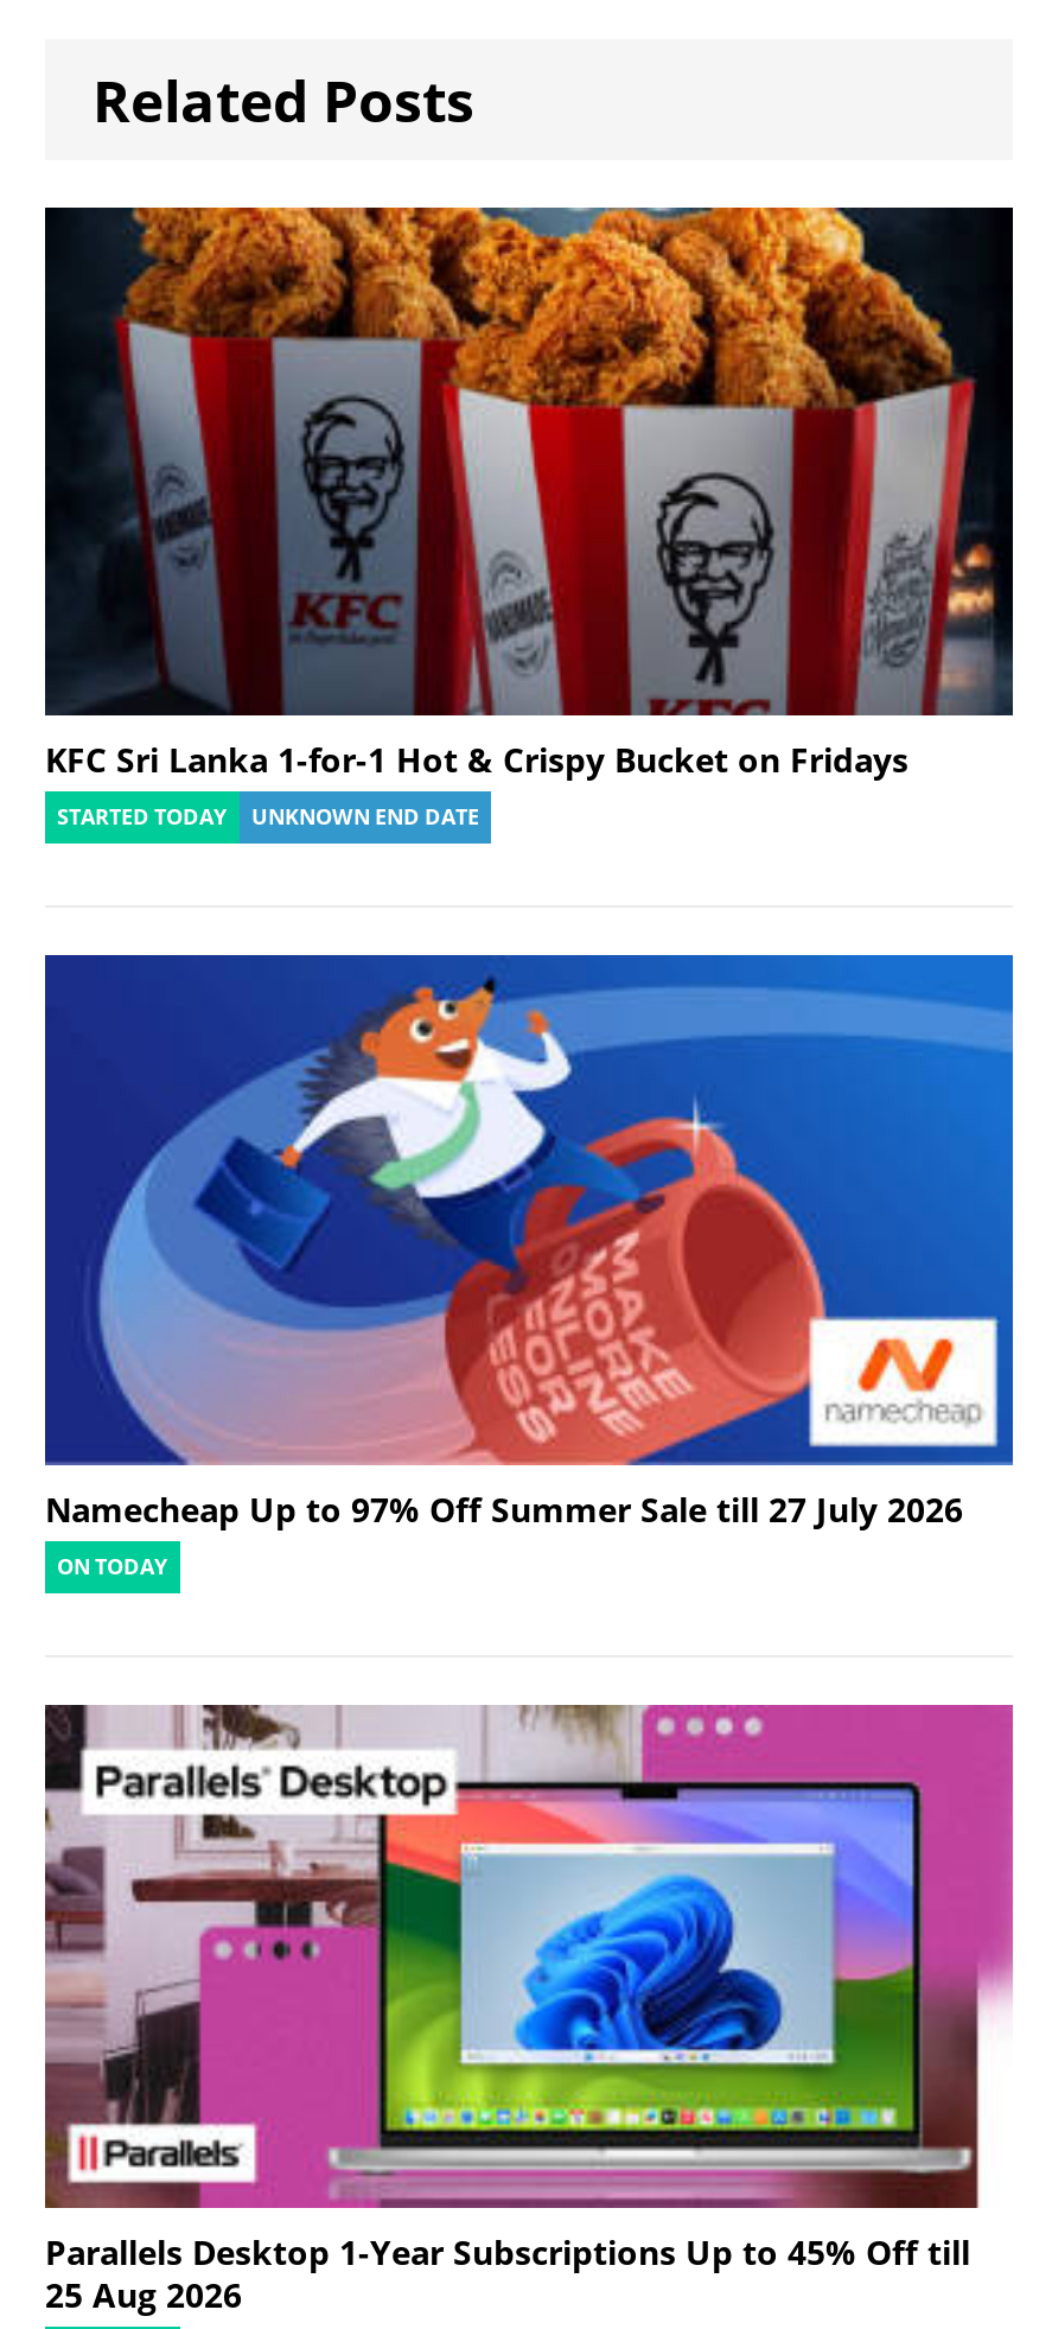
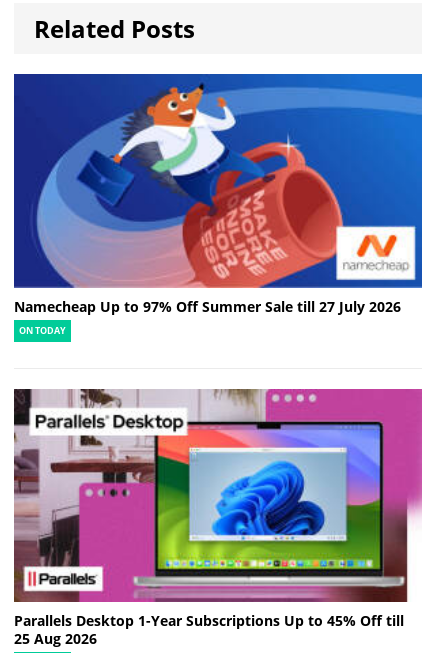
[43,205,1015,831] [image] | KFC Sri Lanka 1-for-1 Hot & Crispy Bucket on Fridays | STARTED TODAY | UNKNOWN END DATE -> none

